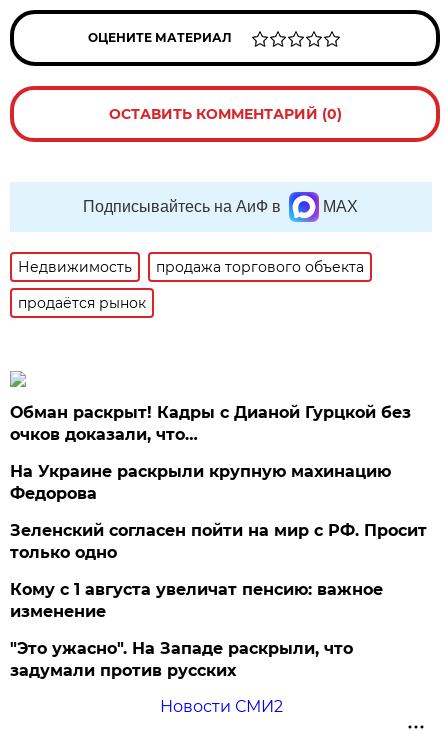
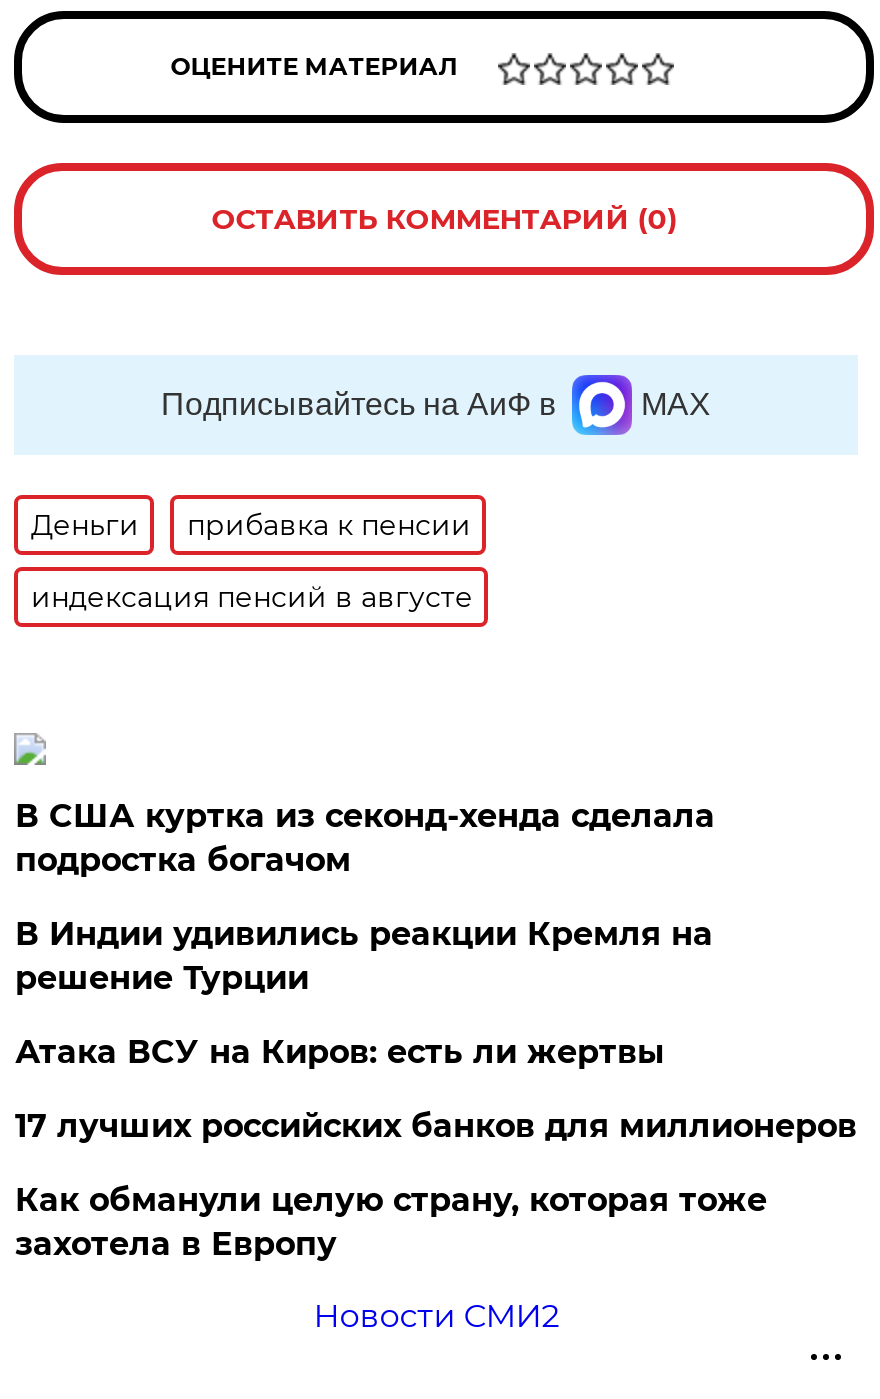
[18,258,364,276] Недвижимость | продажа торгового объекта -> [31,507,471,543] Деньги | прибавка к пенсии
[18,294,146,312] продаётся рынок -> [31,579,473,615] индексация пенсий в августе
[10,403,411,444] Обман раскрыт! Кадры с Дианой Гурцкой без | очков доказали, что… -> [15,797,715,879] В США куртка из секонд-хенда сделала | подростка богачом
[10,462,391,503] На Украине раскрыли крупную махинацию | Федорова -> [15,915,713,997] В Индии удивились реакции Кремля на | решение Турции
[10,521,427,562] Зеленский согласен пойти на мир с РФ. Просит | только одно -> [15,1033,665,1071] Атака ВСУ на Киров: есть ли жертвы
[10,580,383,621] Кому с 1 августа увеличат пенсию: важное | изменение -> [15,1107,857,1145] 17 лучших российских банков для миллионеров
[10,639,353,680] "Это ужасно". На Западе раскрыли, что | задумали против русских -> [15,1181,767,1263] Как обманули целую страну, которая тоже | захотела в Европу

